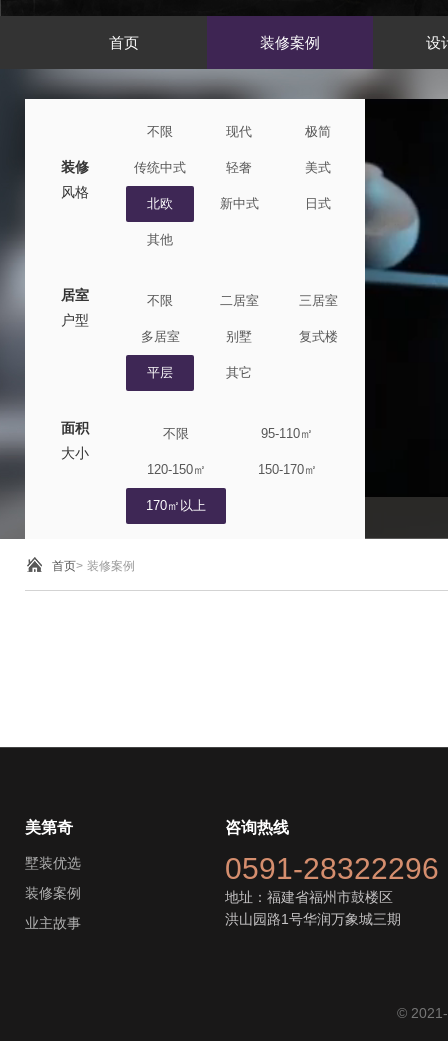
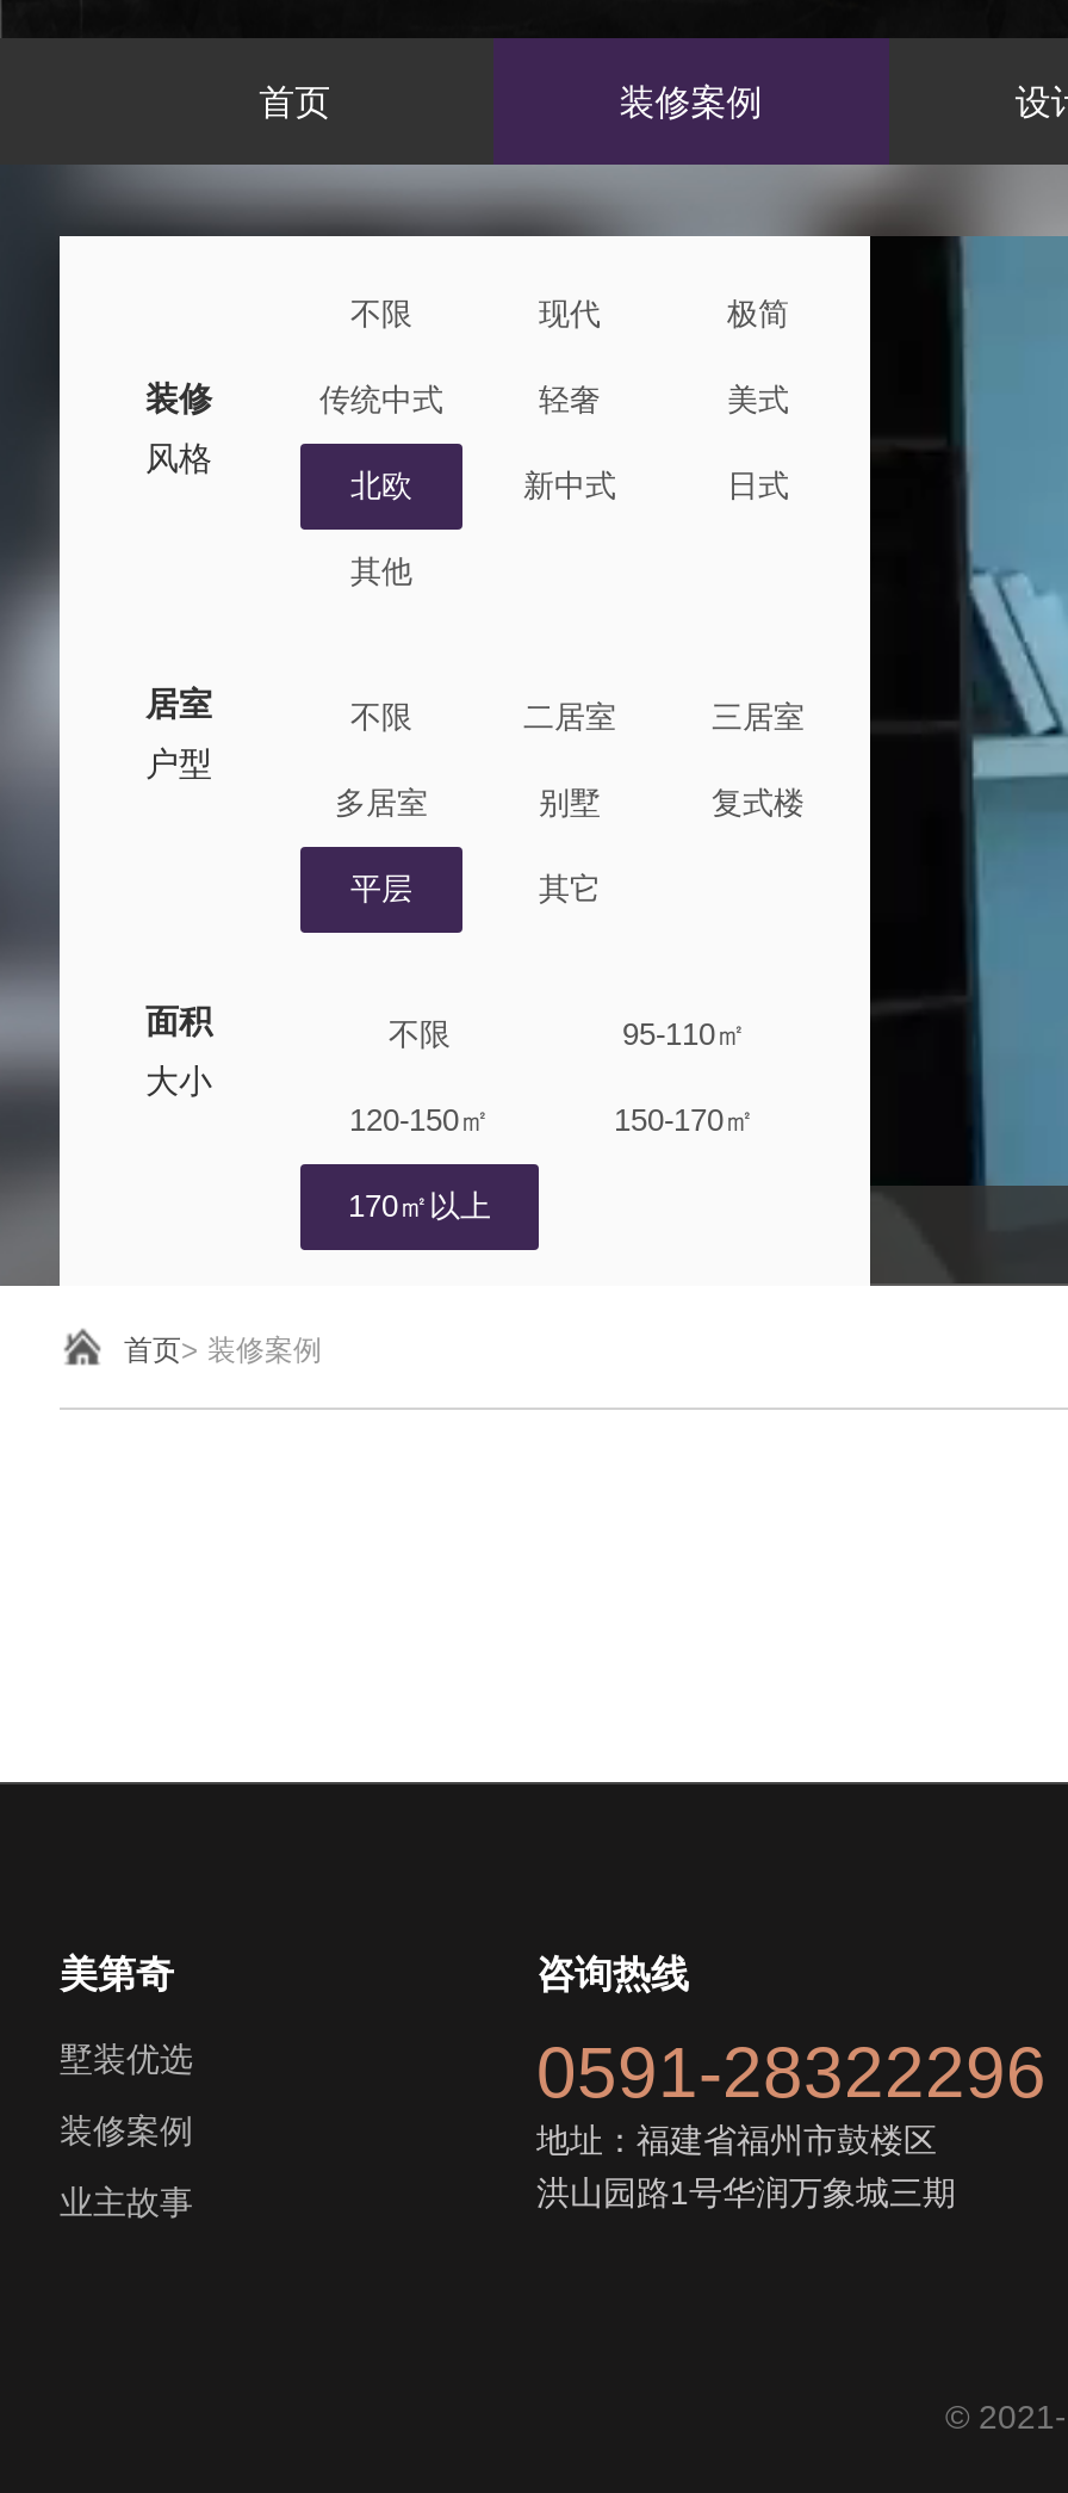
[364,98,445,499] [image] -> [868,236,1061,1190] [image]

